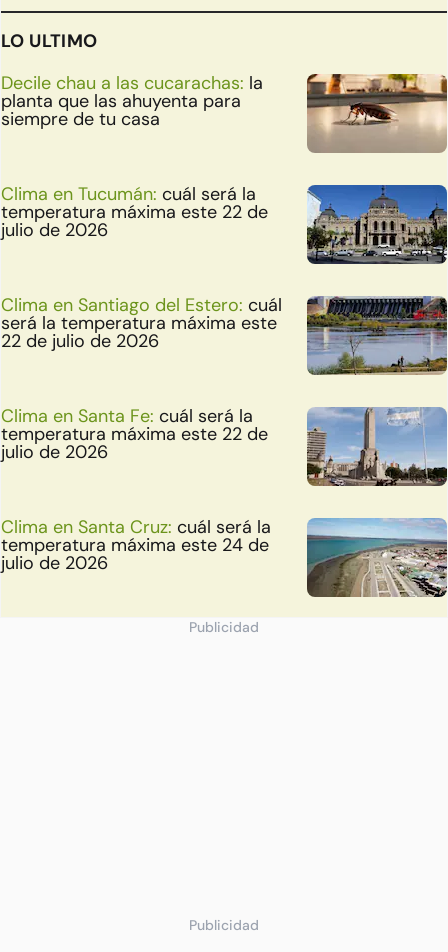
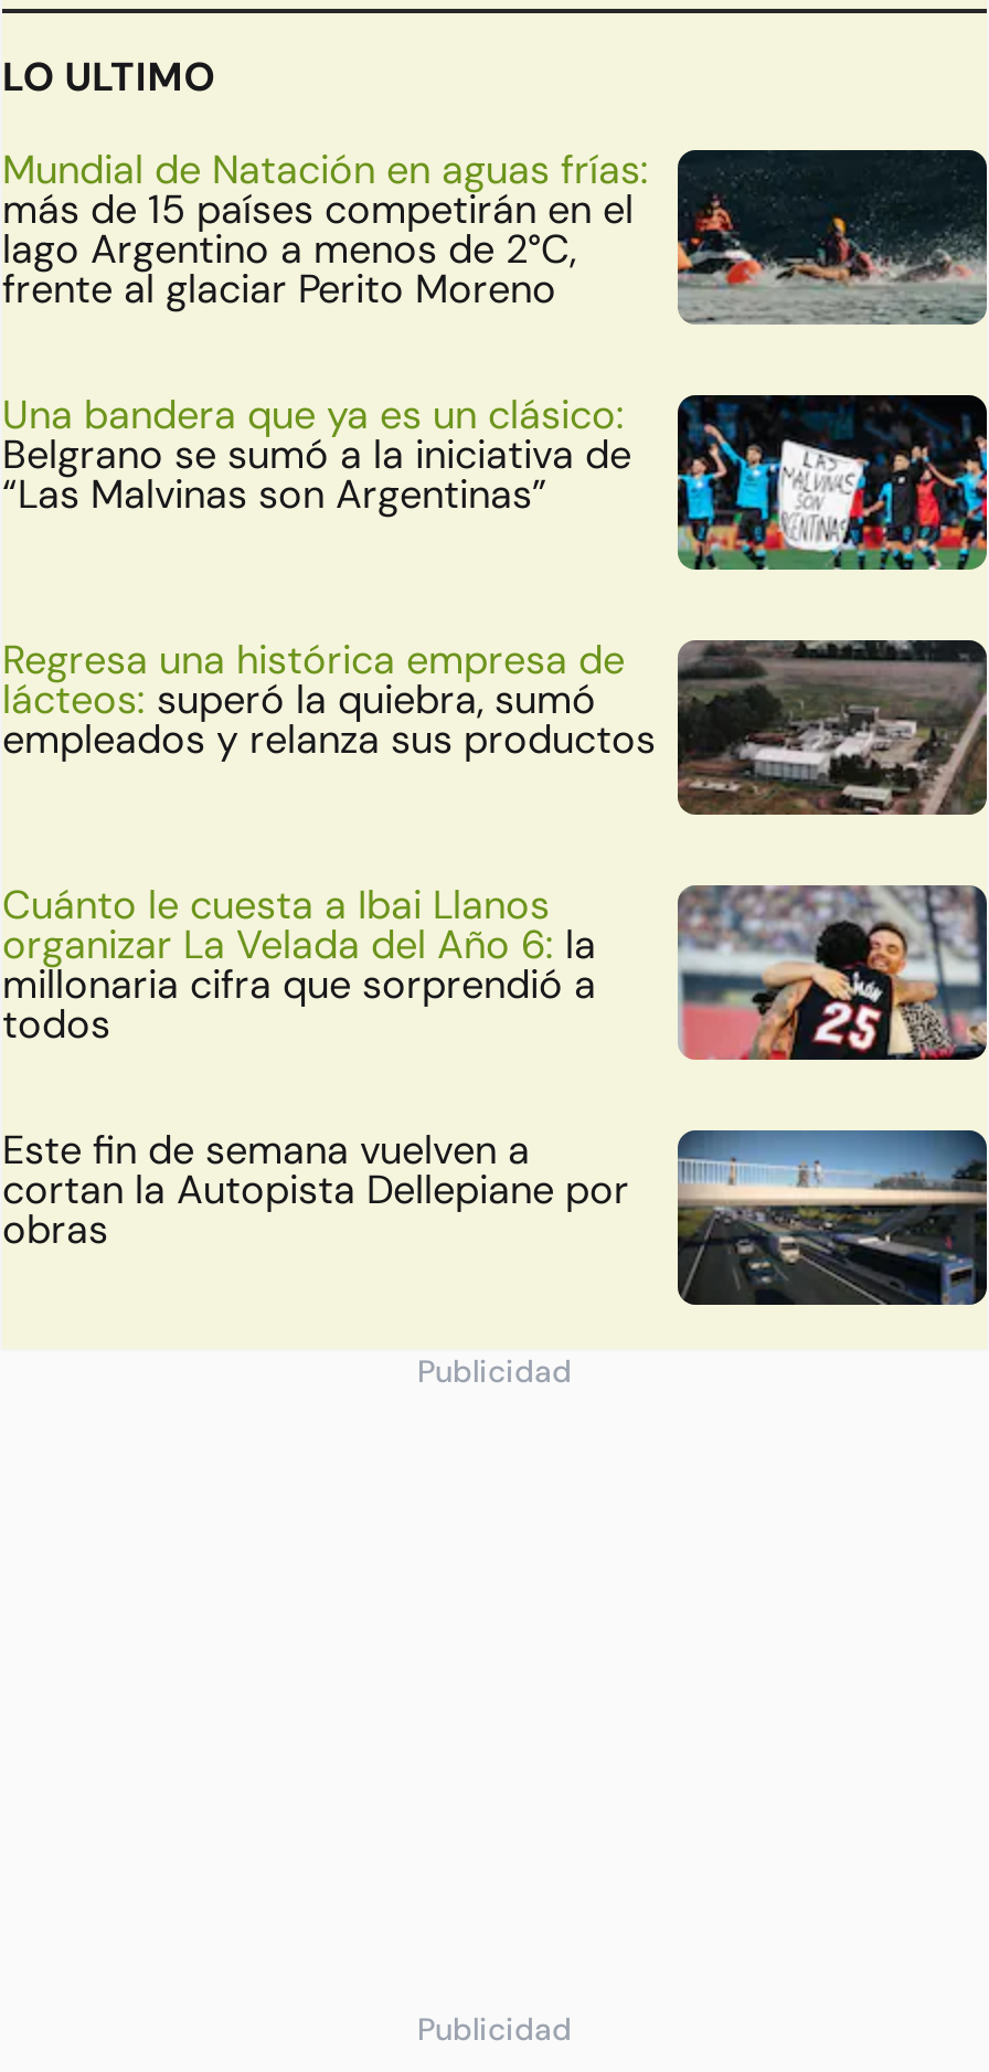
[1,71,263,131] Decile chau a las cucarachas: la | planta que las ahuyenta para | siempre de tu casa -> [2,143,649,315] Mundial de Natación en aguas frías: | más de 15 países competirán en el | lago Argentino a menos de 2°C, | frente al glaciar Perito Moreno
[306,73,445,153] [image] -> [678,147,982,326] [image]
[1,182,445,265] [image] | Clima en Tucumán: cuál será la | temperatura máxima este 22 de | julio de 2026 -> [2,388,982,571] [image] | Una bandera que ya es un clásico: | Belgrano se sumó a la iniciativa de | “Las Malvinas son Argentinas”
[1,293,445,375] [image] | Clima en Santiago del Estero: cuál | será la temperatura máxima este | 22 de julio de 2026 -> [2,633,982,816] [image] | Regresa una histórica empresa de | lácteos: superó la quiebra, sumó | empleados y relanza sus productos
[1,404,445,487] [image] | Clima en Santa Fe: cuál será la | temperatura máxima este 22 de | julio de 2026 -> [2,878,982,1061] [image] | Cuánto le cuesta a Ibai Llanos | organizar La Velada del Año 6: la | millonaria cifra que sorprendió a | todos
[1,515,445,598] [image] | Clima en Santa Cruz: cuál será la | temperatura máxima este 24 de | julio de 2026 -> [2,1123,982,1306] [image] | Este fin de semana vuelven a | cortan la Autopista Dellepiane por | obras

